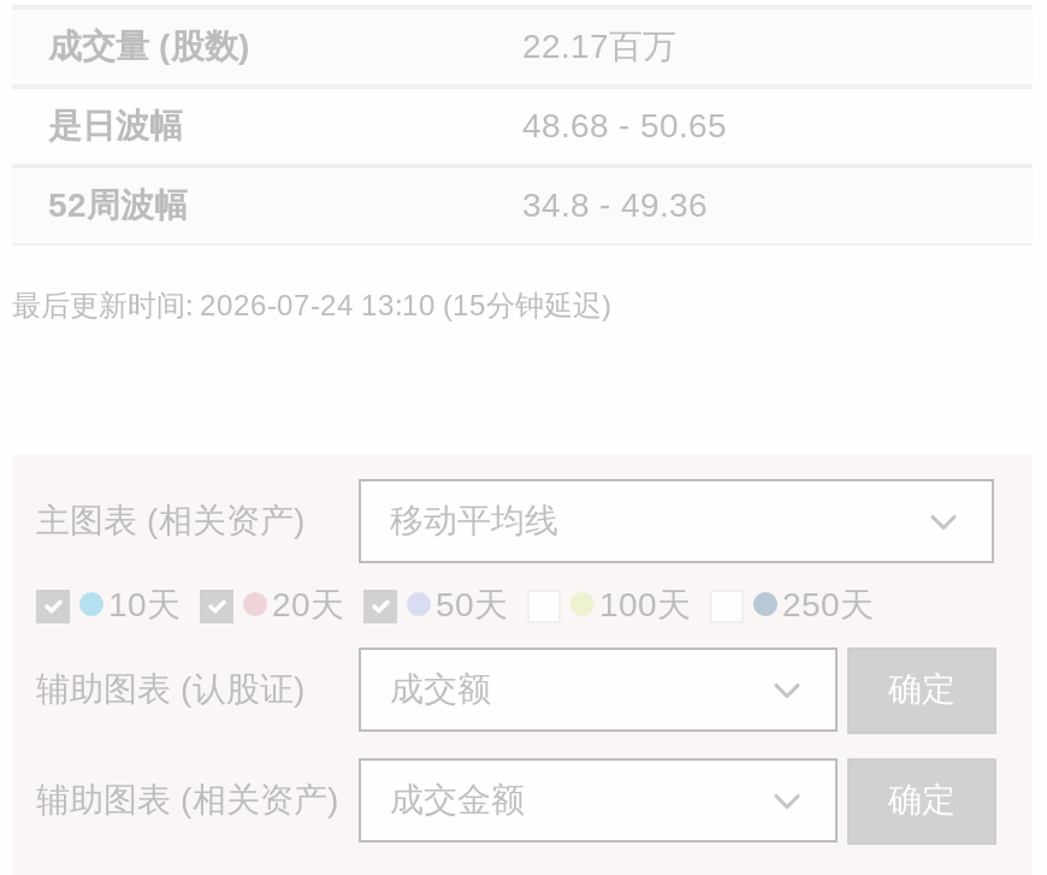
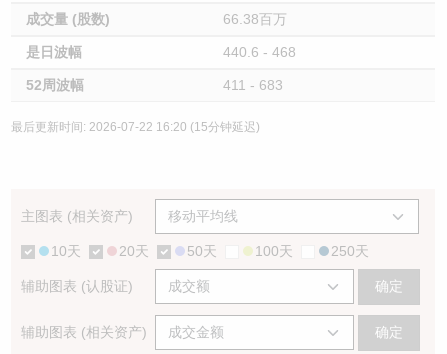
[522,26,676,65] 22.17百万 -> [223,11,287,27] 66.38百万
[522,106,727,144] 48.68 - 50.65 -> [223,44,296,60] 440.6 - 468
[522,185,708,224] 34.8 - 49.36 -> [223,77,283,93] 411 - 683
[12,289,611,323] 最后更新时间: 2026-07-24 13:10 (15分钟延迟) -> [11,120,260,134] 最后更新时间: 2026-07-22 16:20 (15分钟延迟)

